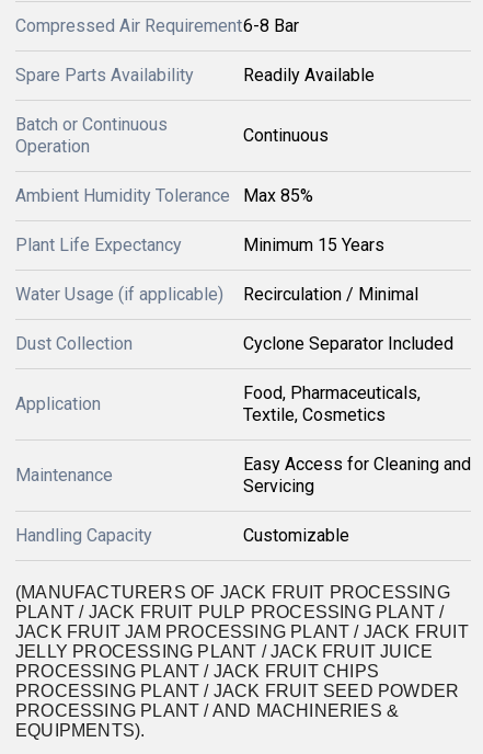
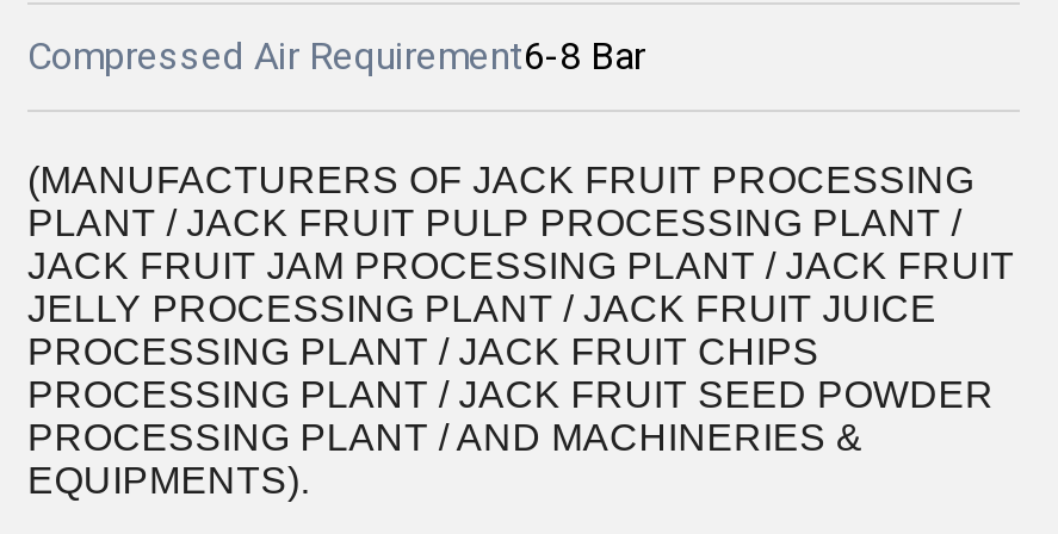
[15,65,375,157] Spare Parts Availability | Readily Available | Batch or Continuous | Operation -> none
[15,125,453,414] Continuous | Ambient Humidity Tolerance | Max 85% | Plant Life Expectancy | Minimum 15 Years | Water Usage (if applicable) | Recirculation / Minimal | Dust Collection | Cyclone Separator Included | Application -> none
[15,382,421,485] Food, Pharmaceuticals, | Textile, Cosmetics | Maintenance -> none
[15,454,471,546] Easy Access for Cleaning and | Servicing | Handling Capacity | Customizable -> none

